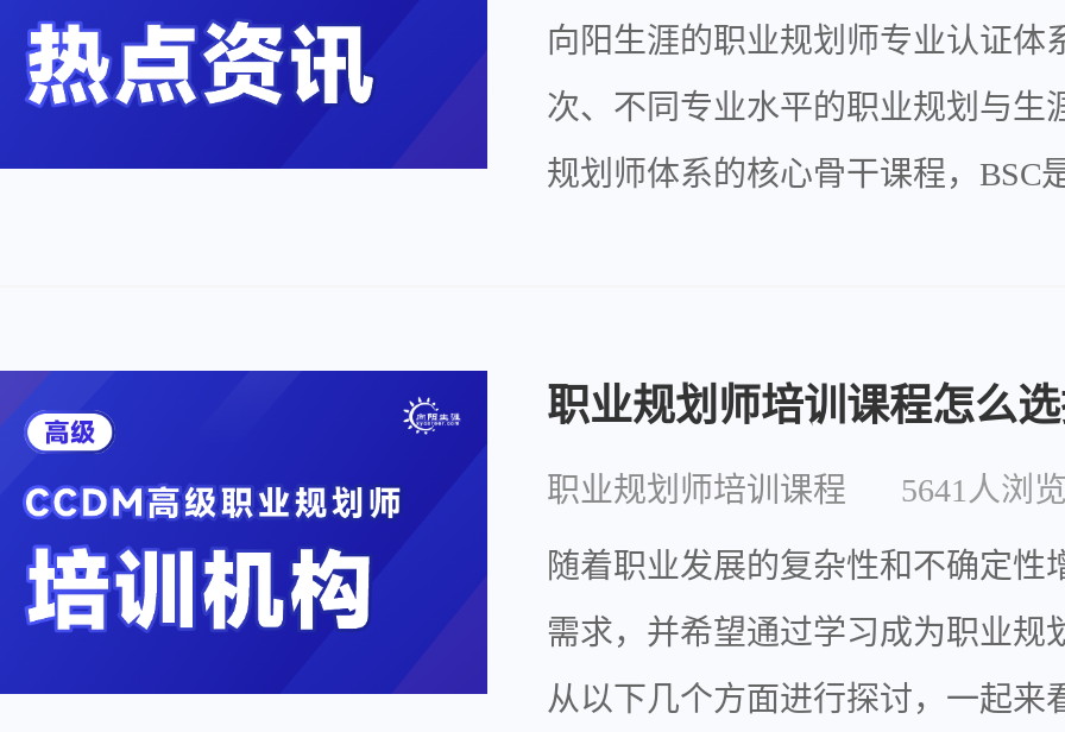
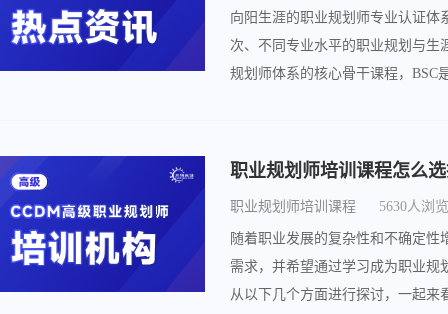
[547,472,1065,508] 职业规划师培训课程 5641人浏览 -> [230,199,448,214] 职业规划师培训课程 5630人浏览

